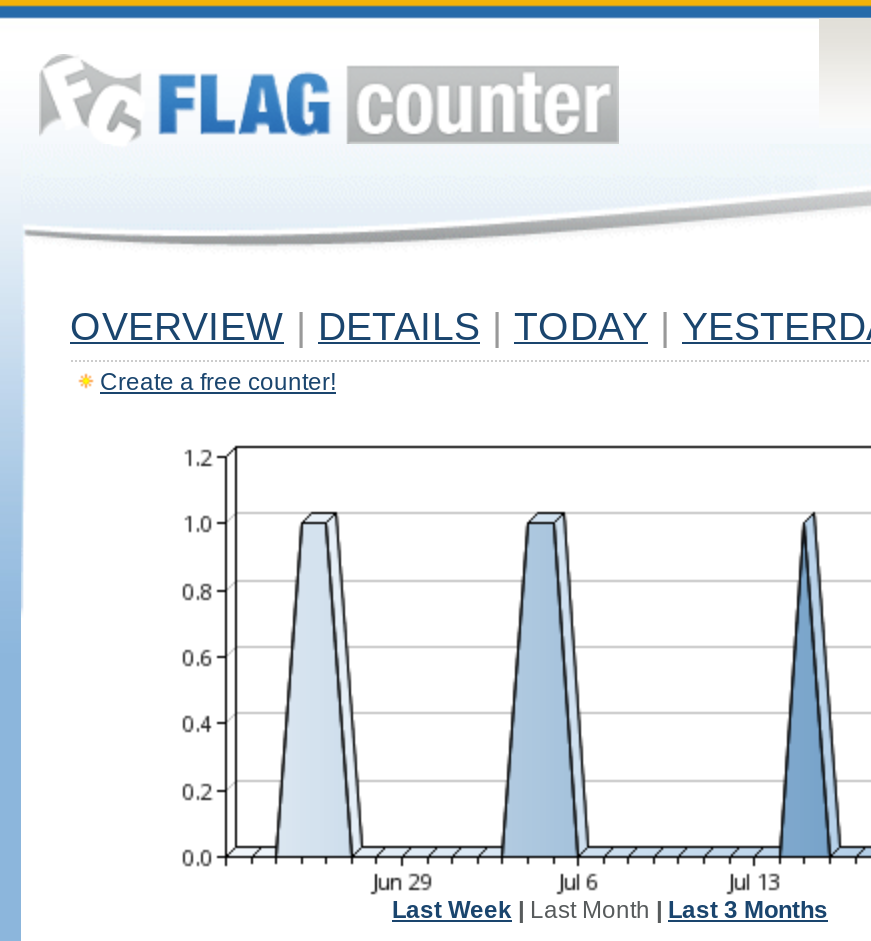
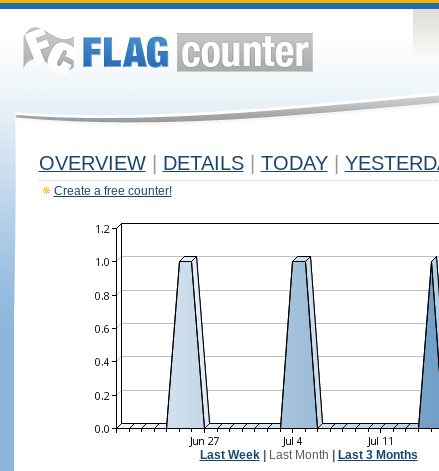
[273,510,413,858] [image] -> [141,255,211,429] [image]
[499,510,639,858] [image] -> [254,255,324,429] [image]
[777,512,865,858] [image] -> [393,256,436,429] [image]

